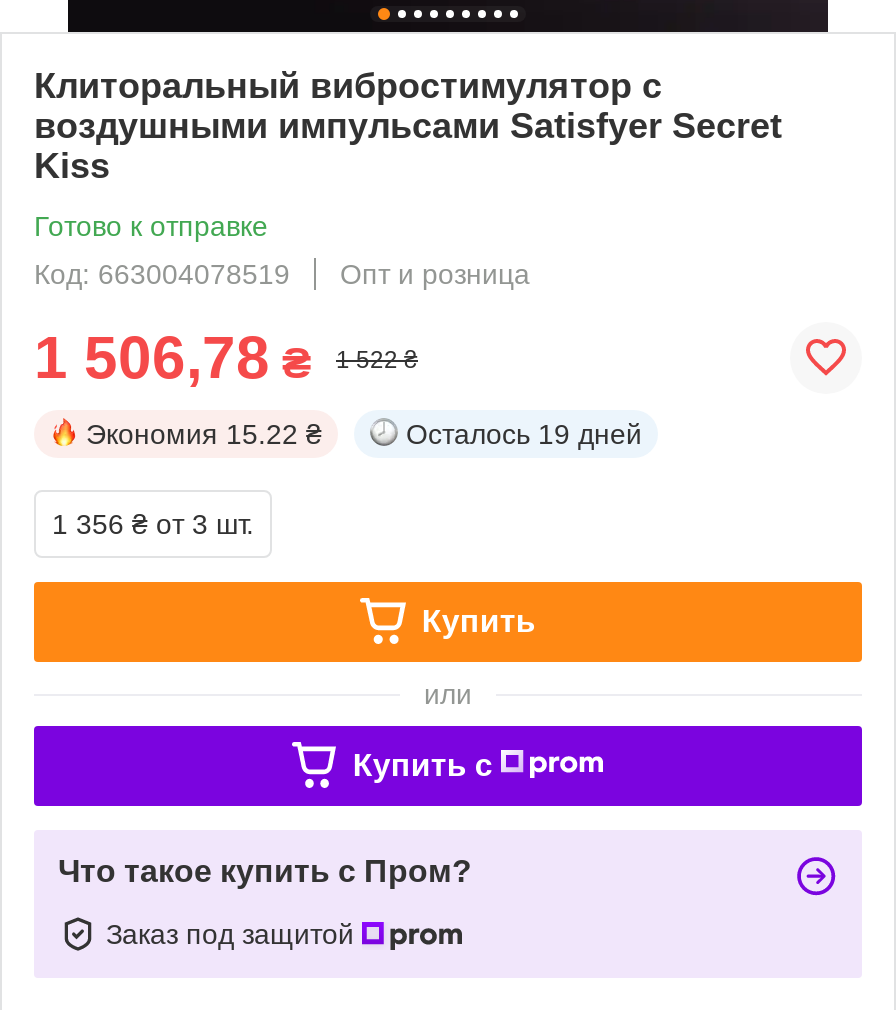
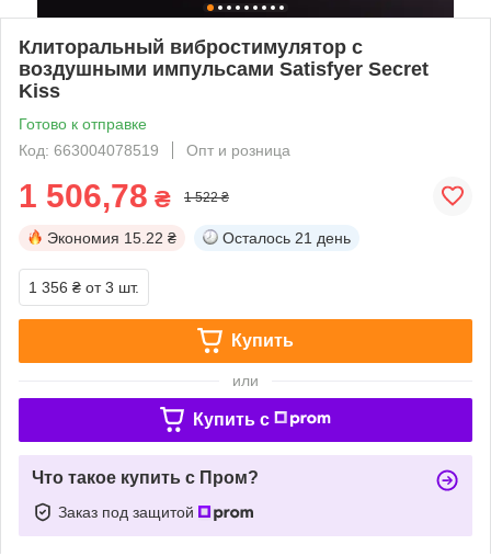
[406,418,642,450] Осталось 19 дней -> [222,229,351,247] Осталось 21 день

